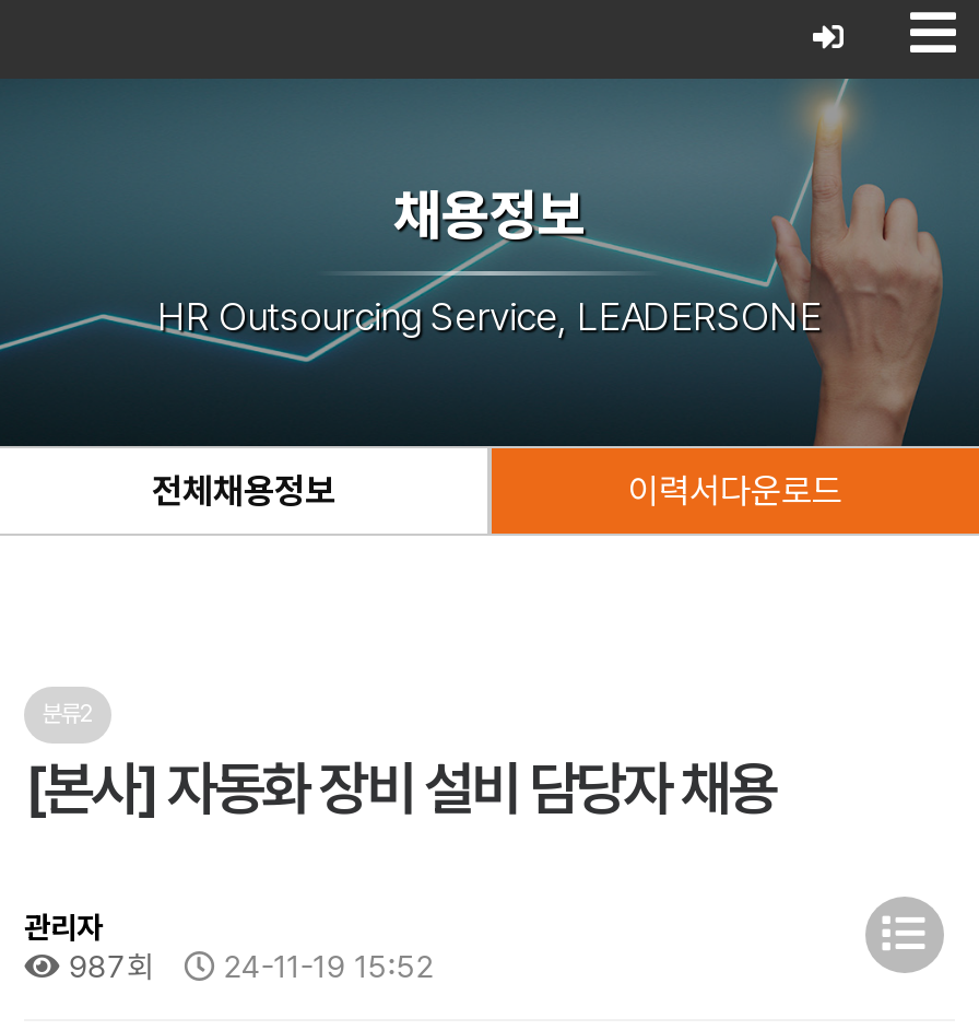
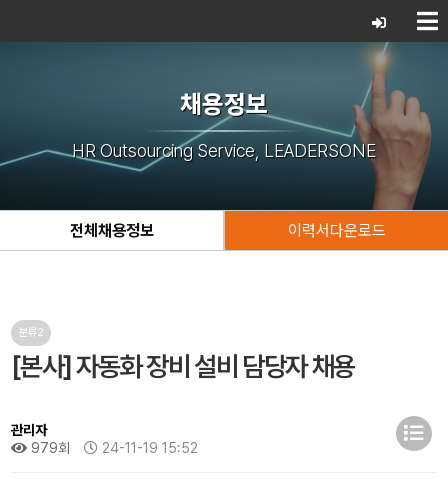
[59,949,433,984] 987회 24-11-19 15:52 -> [27,440,198,456] 979회 24-11-19 15:52

